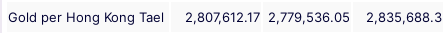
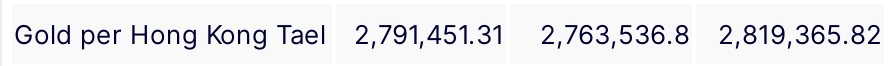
[185,9,442,25] 2,807,612.17 2,779,536.05 | 2,835,688.3 -> [354,19,882,51] 2,791,451.31 | 2,763,536.8 | 2,819,365.82

